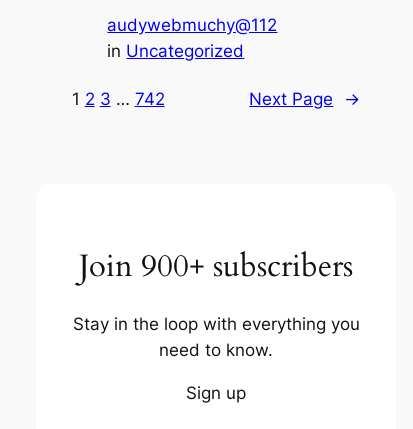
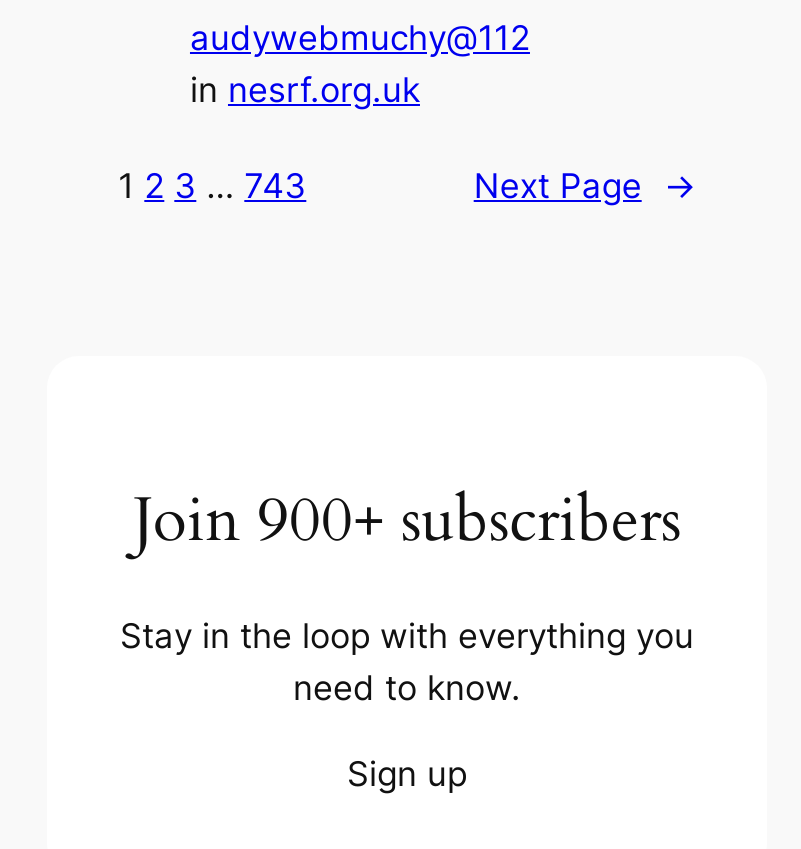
[107,41,244,61] in Uncategorized -> [190,70,420,110] in nesrf.org.uk
[72,89,165,109] 1 2 3 … 742 -> [118,167,306,207] 1 2 3 … 743

